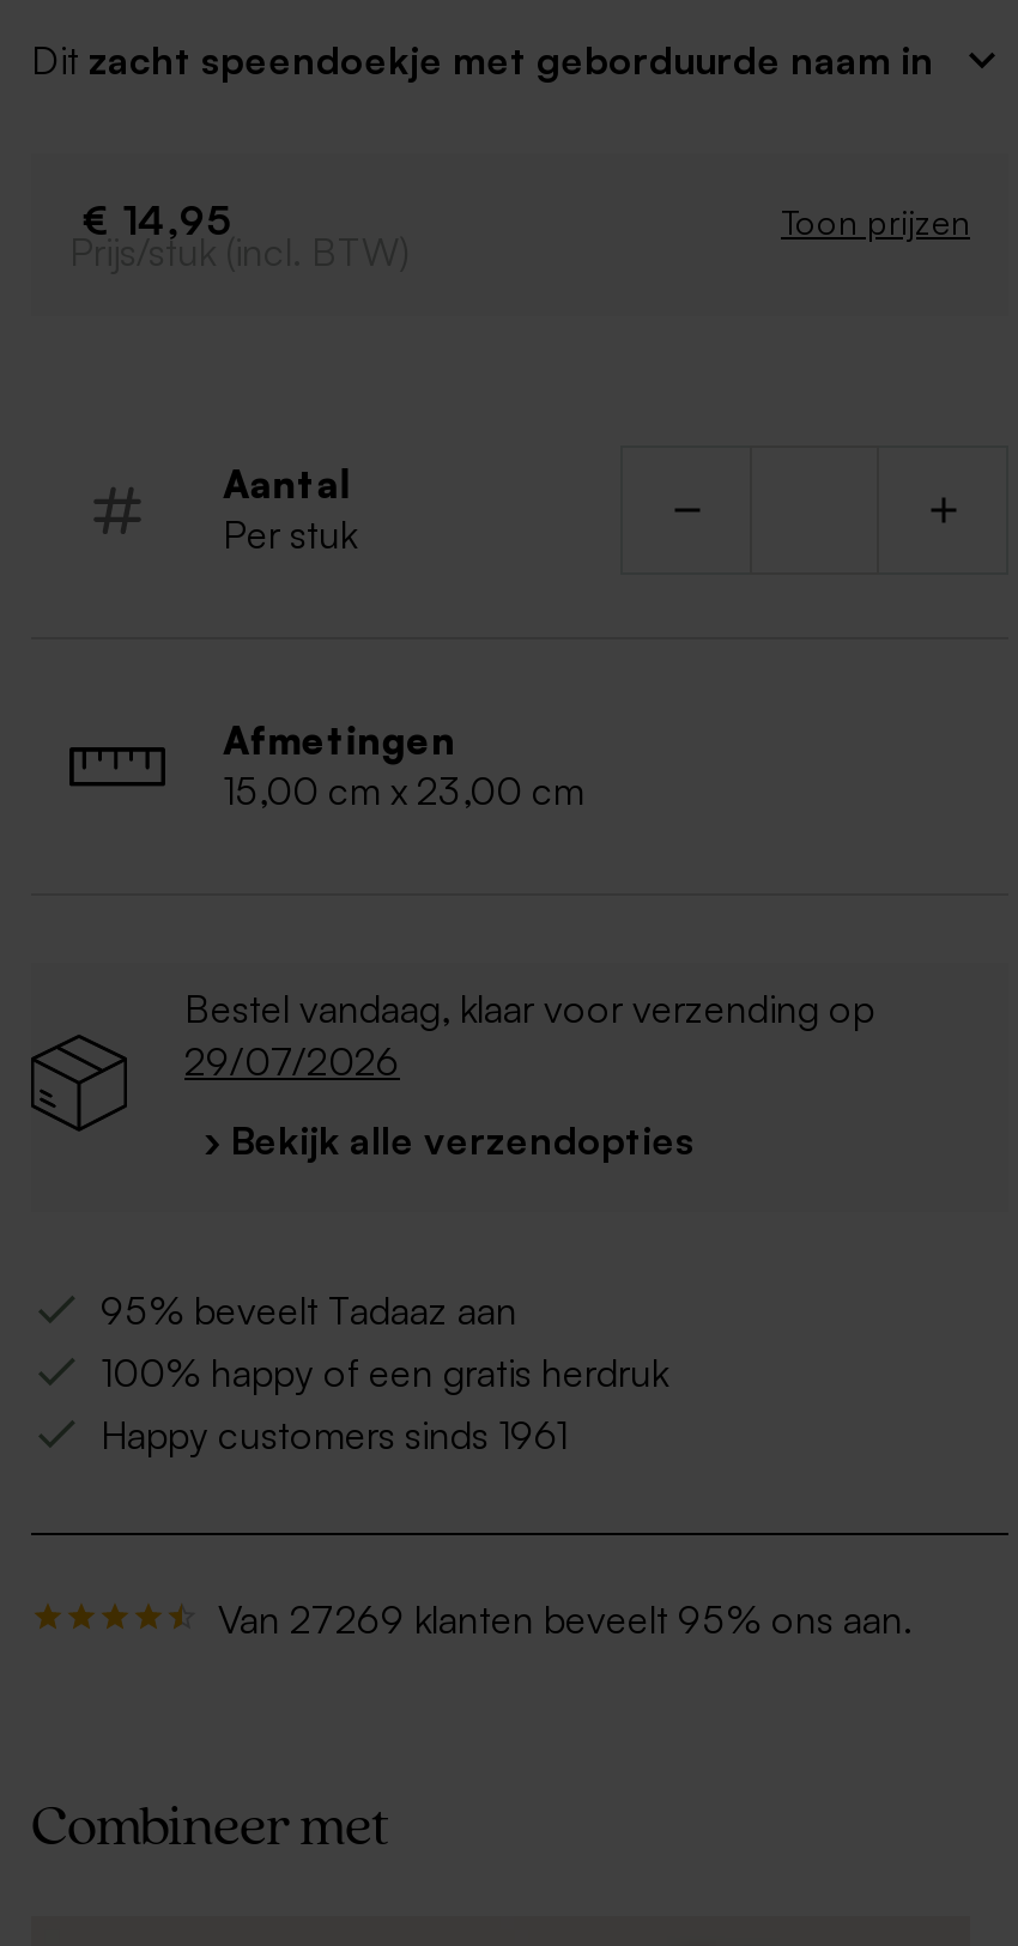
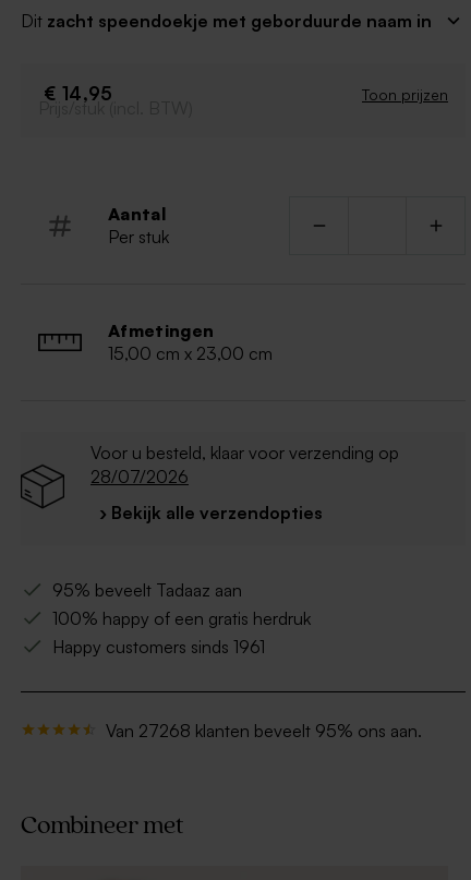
[184,985,874,1086] Bestel vandaag, klaar voor verzending op | 29/07/2026 -> [90,442,399,488] Voor u besteld, klaar voor verzending op | 28/07/2026
[218,1596,913,1644] Van 27269 klanten beveelt 95% ons aan. -> [106,720,422,742] Van 27268 klanten beveelt 95% ons aan.

